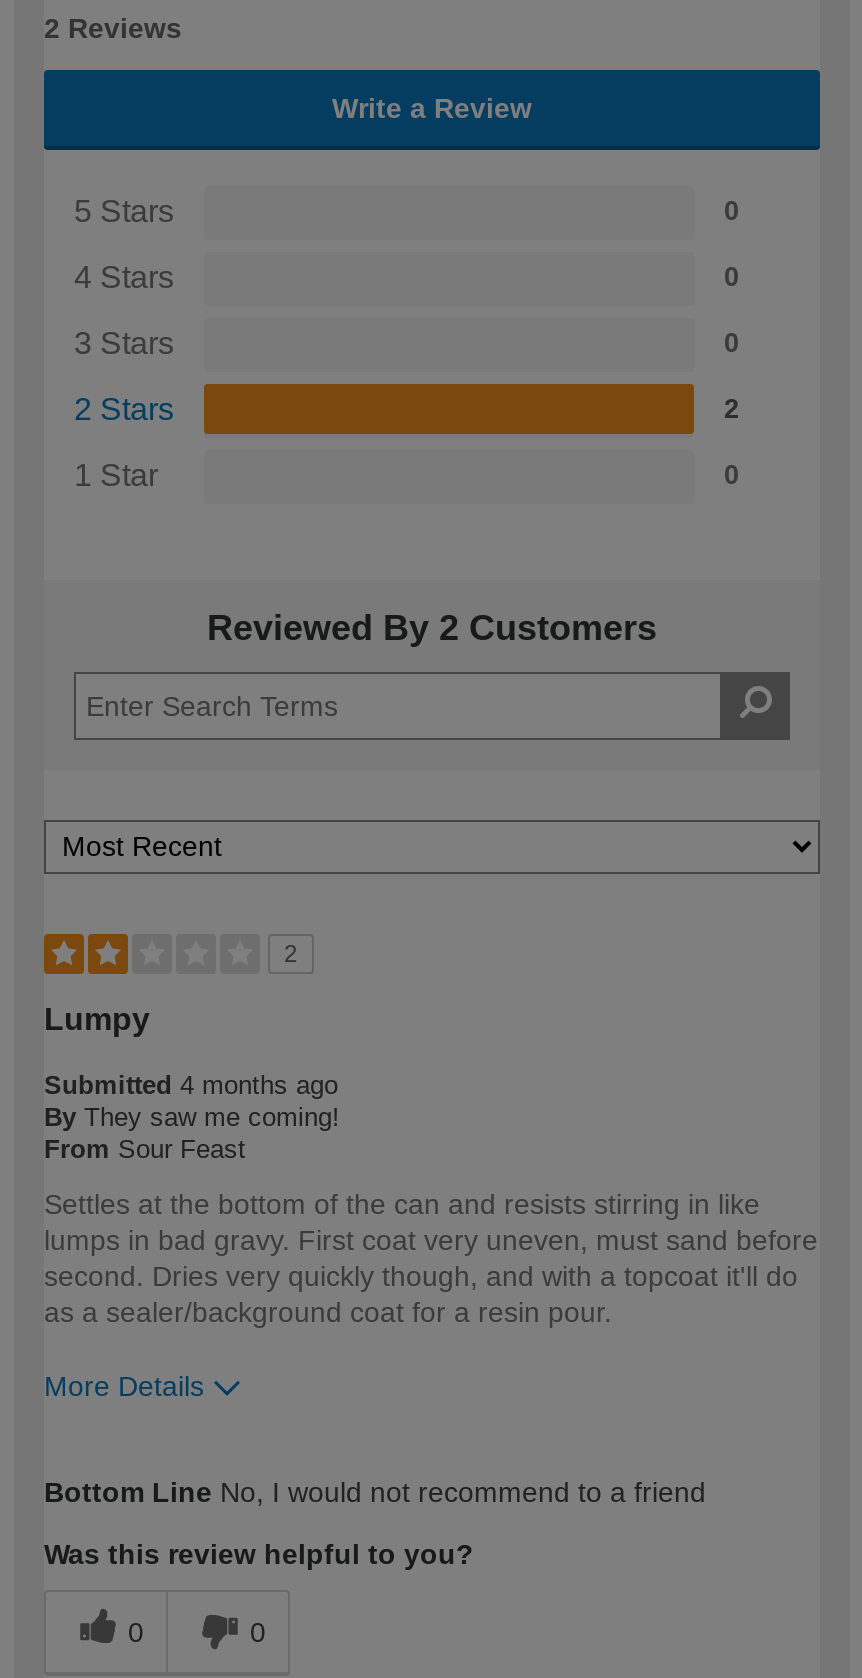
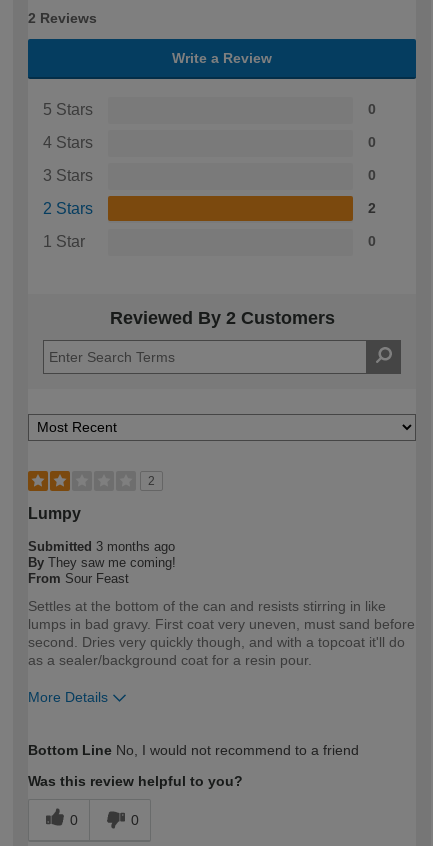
[44,1070,338,1100] Submitted 4 months ago -> [28,539,175,554] Submitted 3 months ago

